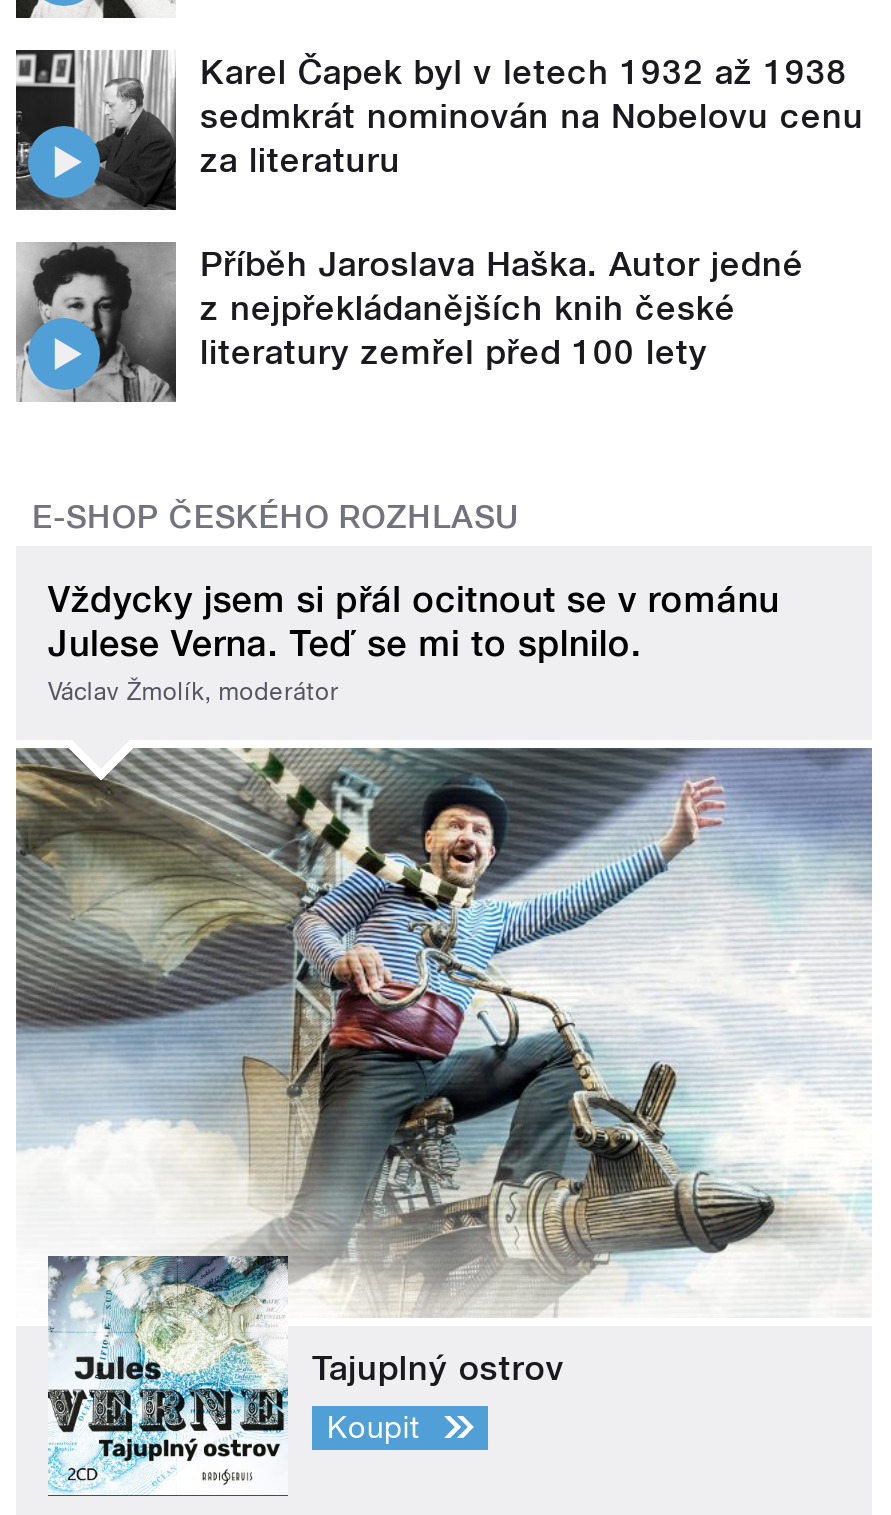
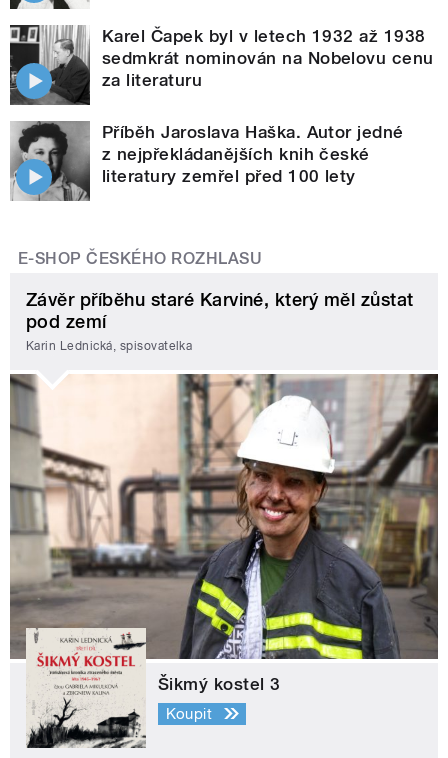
[48,578,779,705] Vždycky jsem si přál ocitnout se v románu | Julese Verna. Teď se mi to splnilo. | Václav Žmolík, moderátor -> [26,289,414,352] Závěr příběhu staré Karviné, který měl zůstat | pod zemí | Karin Lednická, spisovatelka
[16,746,874,1496] [image] | Tajuplný ostrov -> [9,373,439,749] [image] | Šikmý kostel 3

